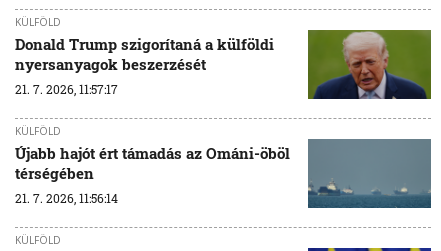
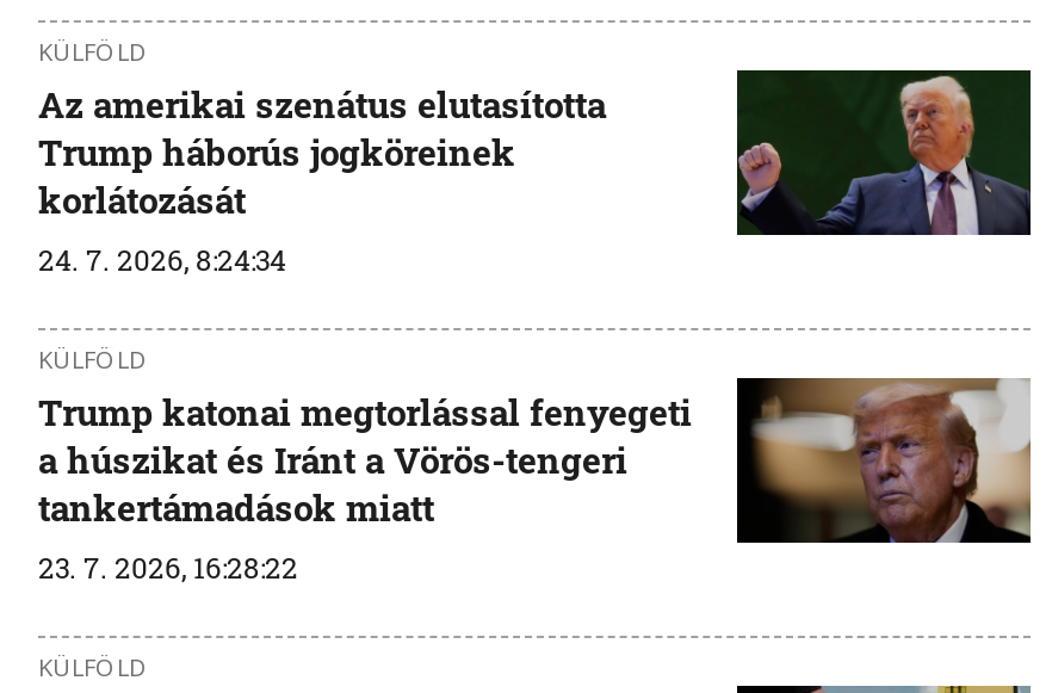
[15,34,274,97] Donald Trump szigorítaná a külföldi | nyersanyagok beszerzését | 21. 7. 2026, 11:57:17 -> [38,80,606,278] Az amerikai szenátus elutasította | Trump háborús jogköreinek | korlátozását | 24. 7. 2026, 8:24:34
[308,29,432,100] [image] -> [737,68,1031,235] [image]
[15,138,432,209] [image] | Újabb hajót ért támadás az Ománi-öböl | térségében | 21. 7. 2026, 11:56:14 -> [38,376,1031,586] [image] | Trump katonai megtorlással fenyegeti | a húszikat és Iránt a Vörös-tengeri | tankertámadások miatt | 23. 7. 2026, 16:28:22

